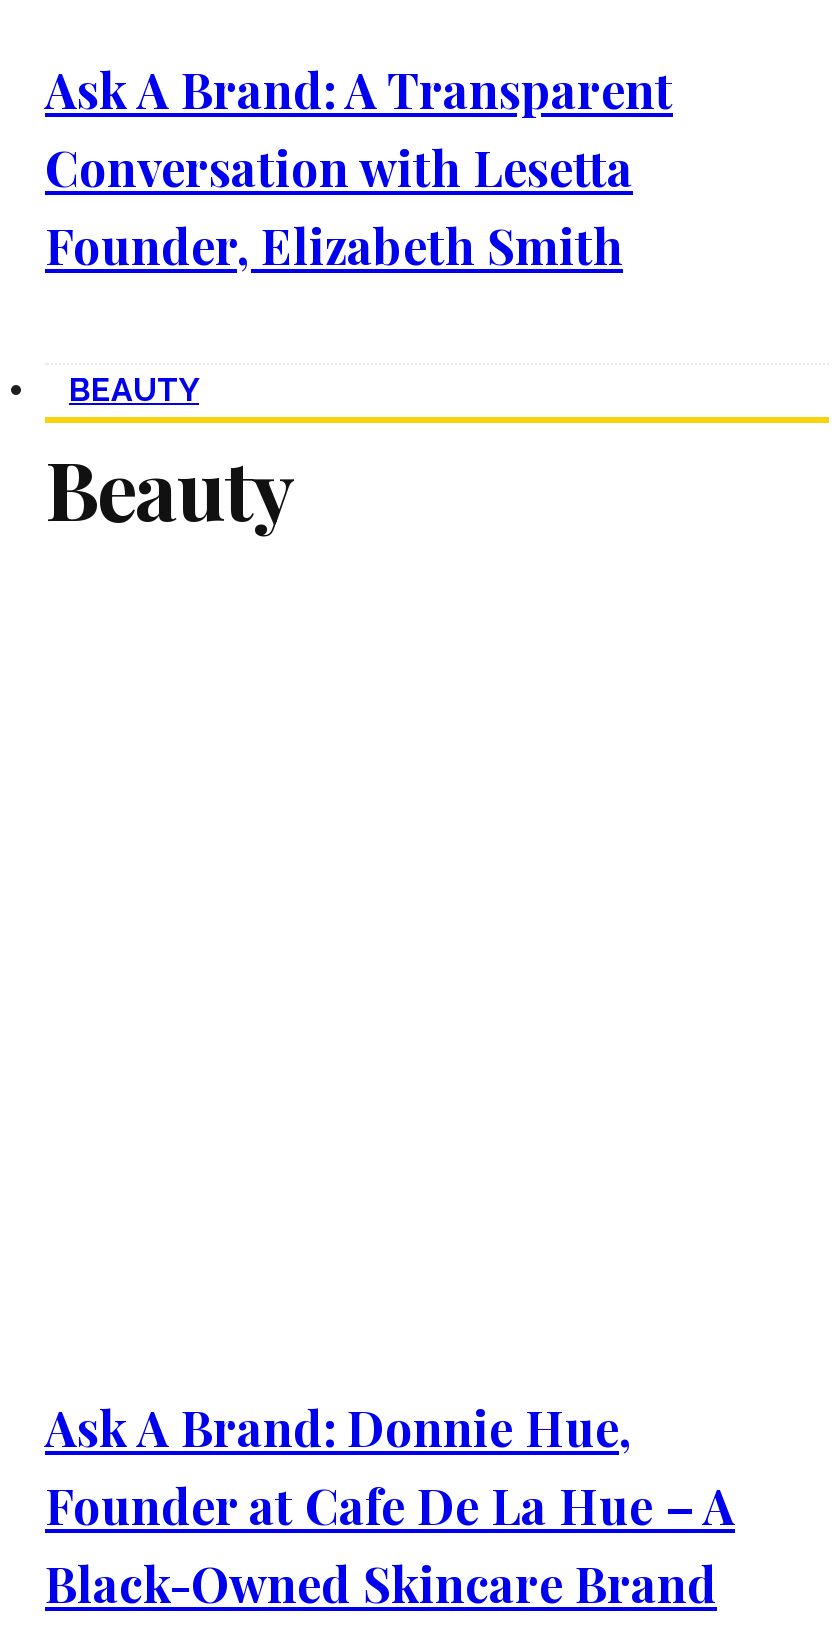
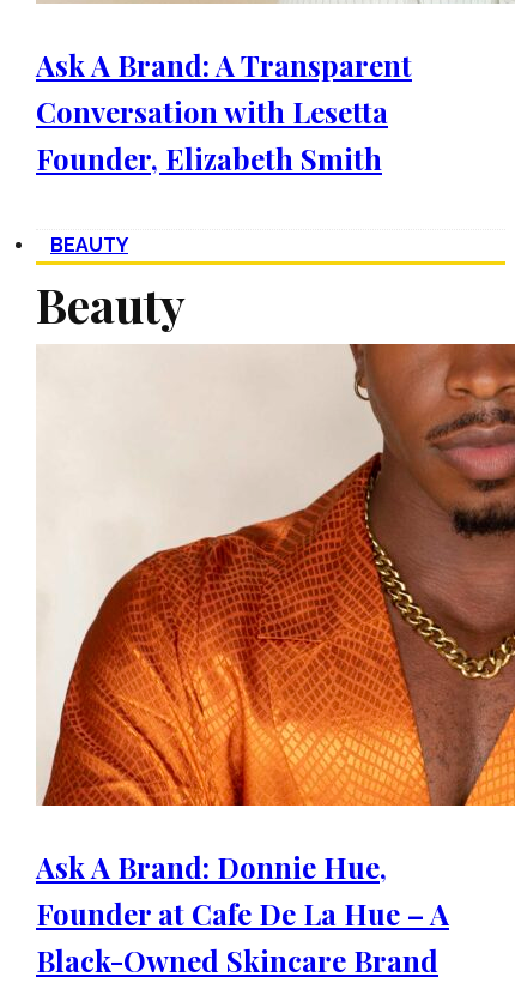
none -> [36,343,511,807] [image]

